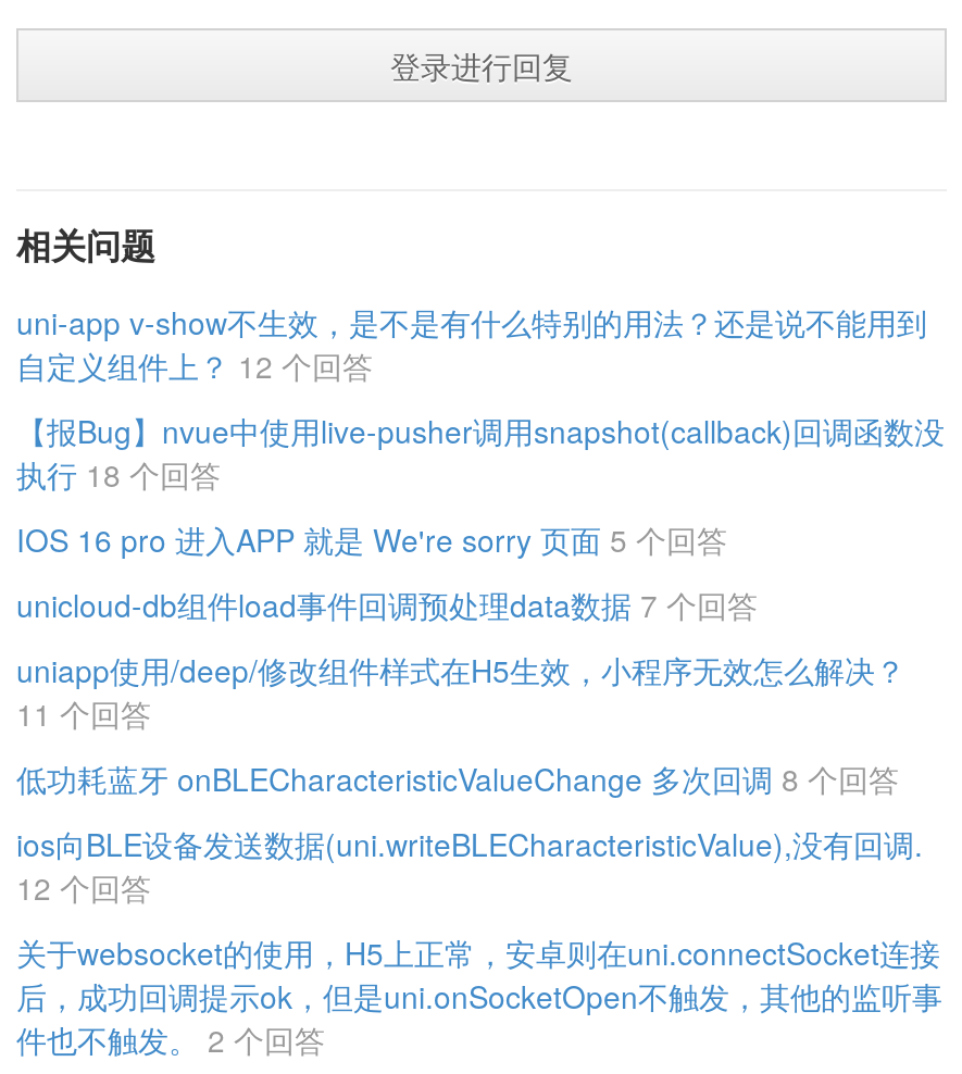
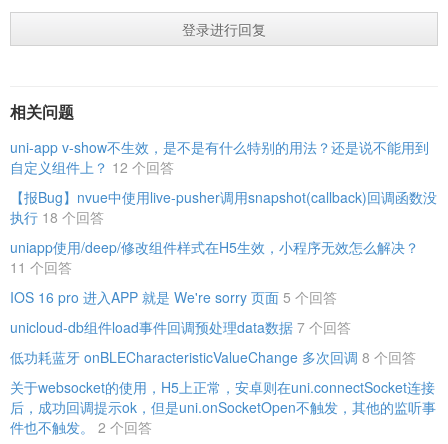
moved [16,517,758,626] -> [10,287,351,337]: IOS 16 pro 进入APP 就是 We're sorry 页面 5 个回答 | unicloud-db组件load事件回调预处理data数据 7 个回答
[16,822,923,909] ios向BLE设备发送数据(uni.writeBLECharacteristicValue),没有回调. | 12 个回答 -> none

